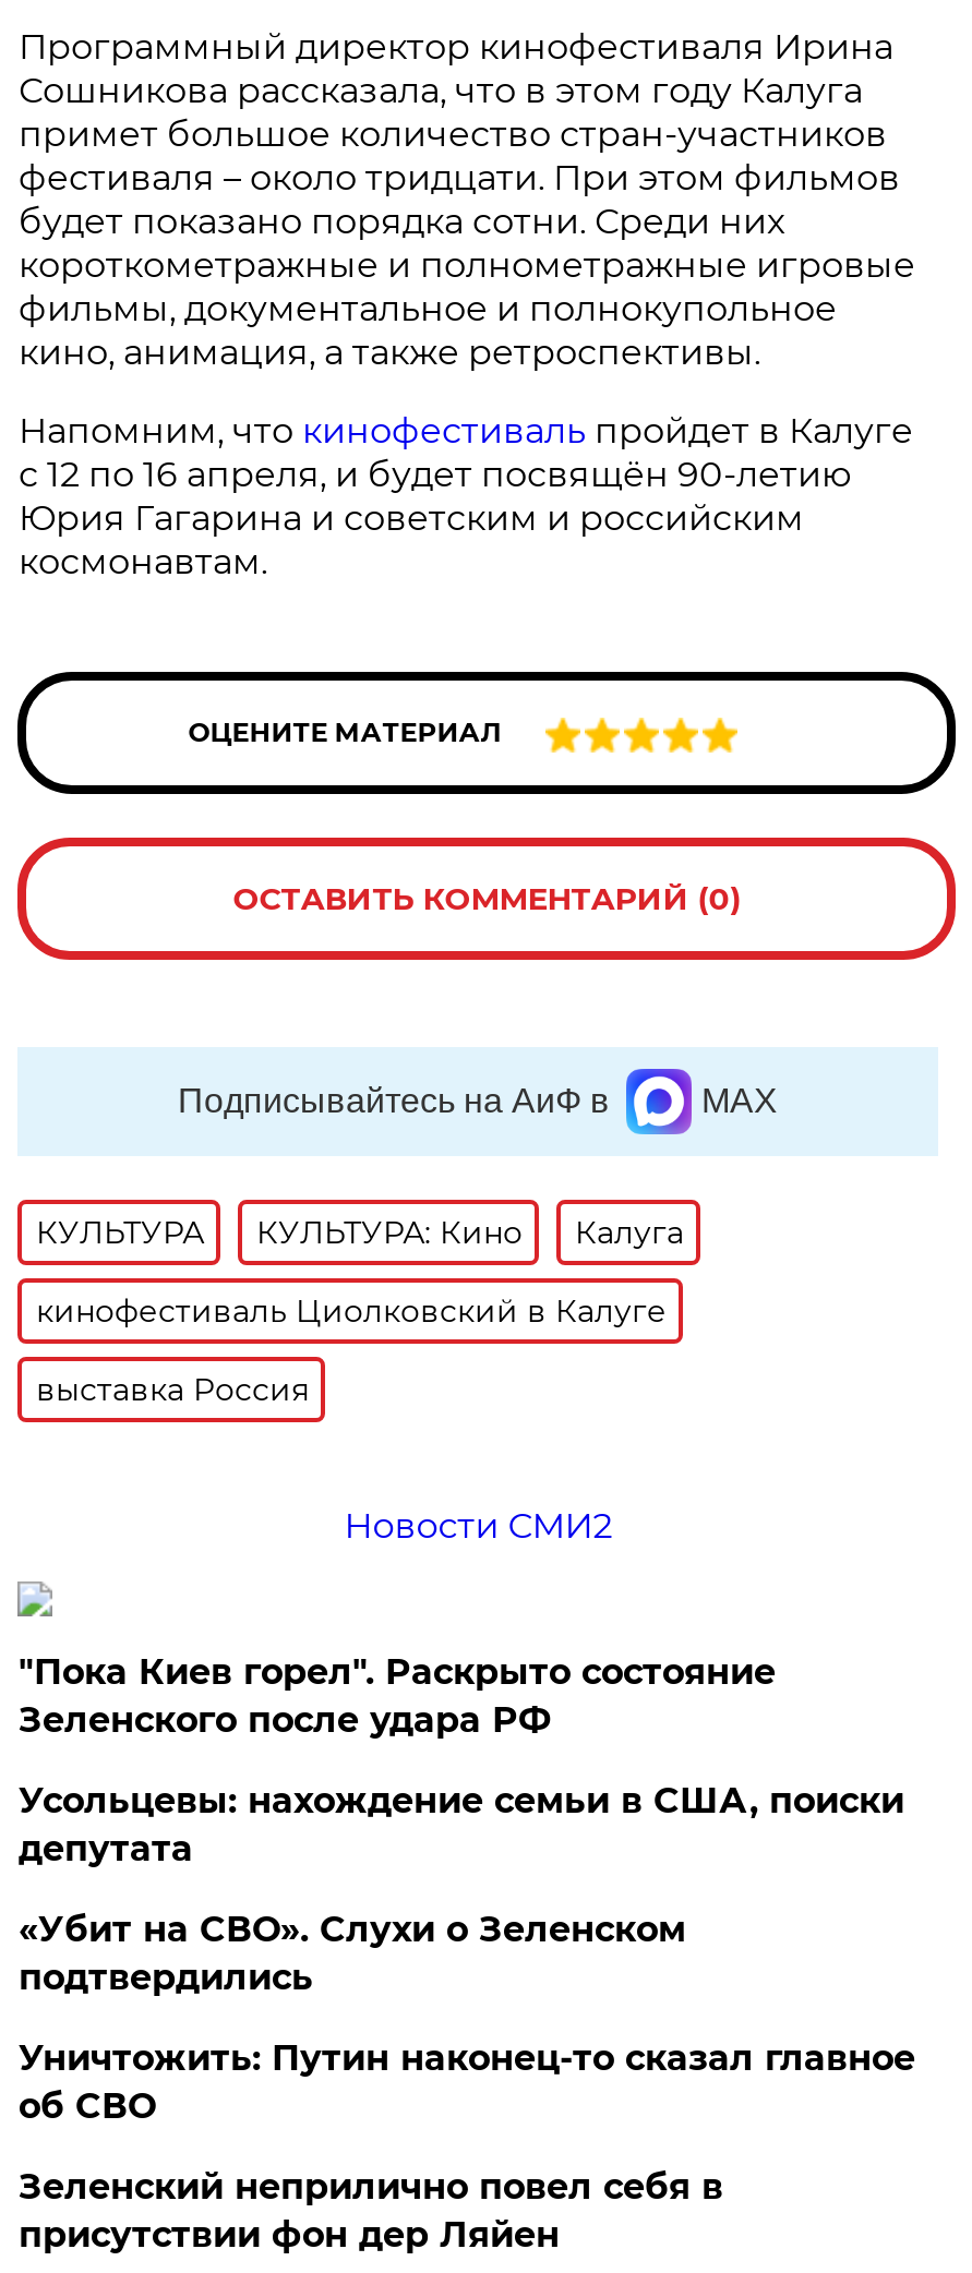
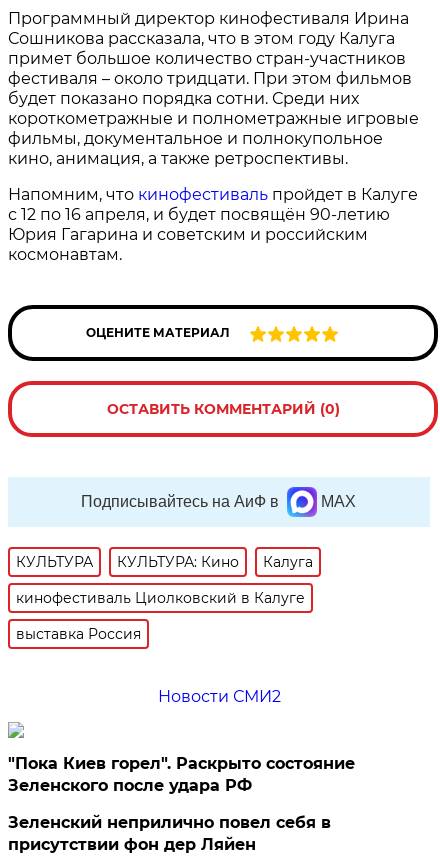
[18,1780,915,2127] Усольцевы: нахождение семьи в США, поиски | депутата | «Убит на СВО». Слухи о Зеленском | подтвердились | Уничтожить: Путин наконец-то сказал главное | об СВО -> none

